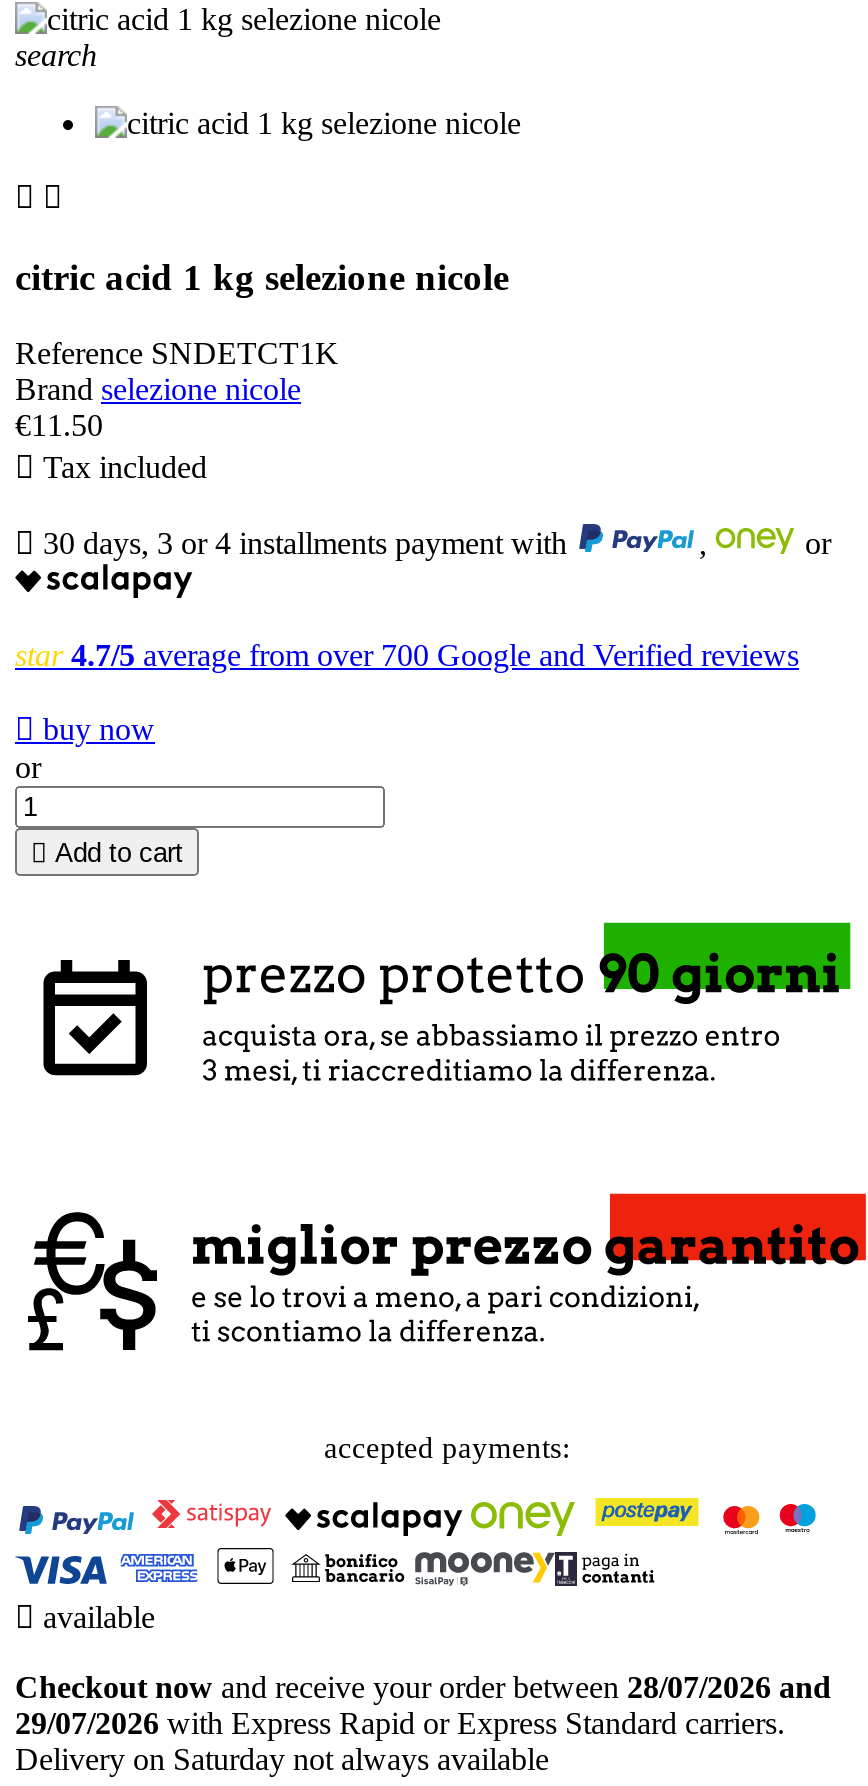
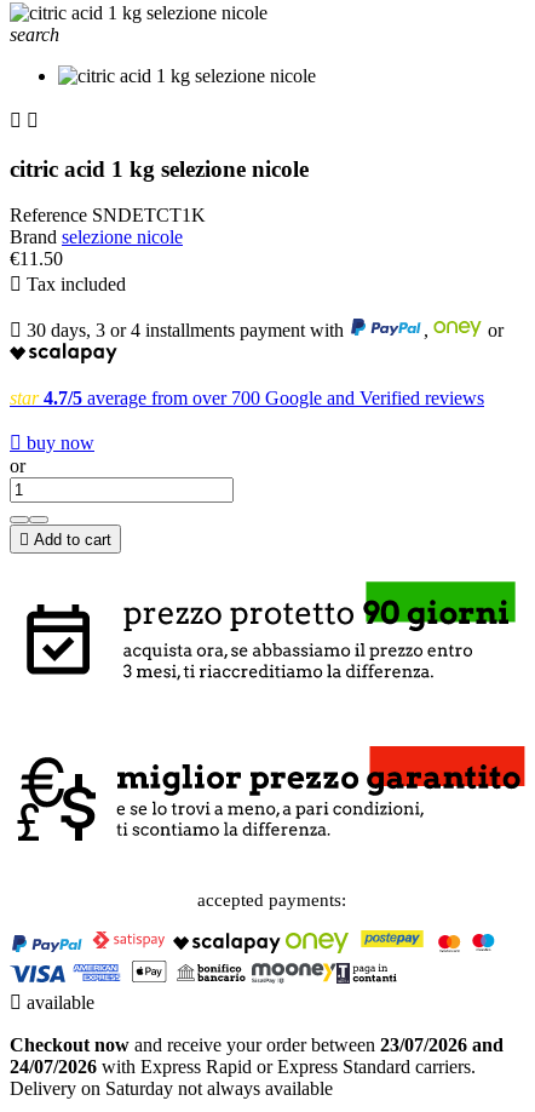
[15,1670,831,1704] Checkout now and receive your order between 28/07/2026 and -> [10,1034,504,1055] Checkout now and receive your order between 23/07/2026 and
[15,1706,785,1740] 29/07/2026 with Express Rapid or Express Standard carriers. -> [10,1056,476,1077] 24/07/2026 with Express Rapid or Express Standard carriers.

